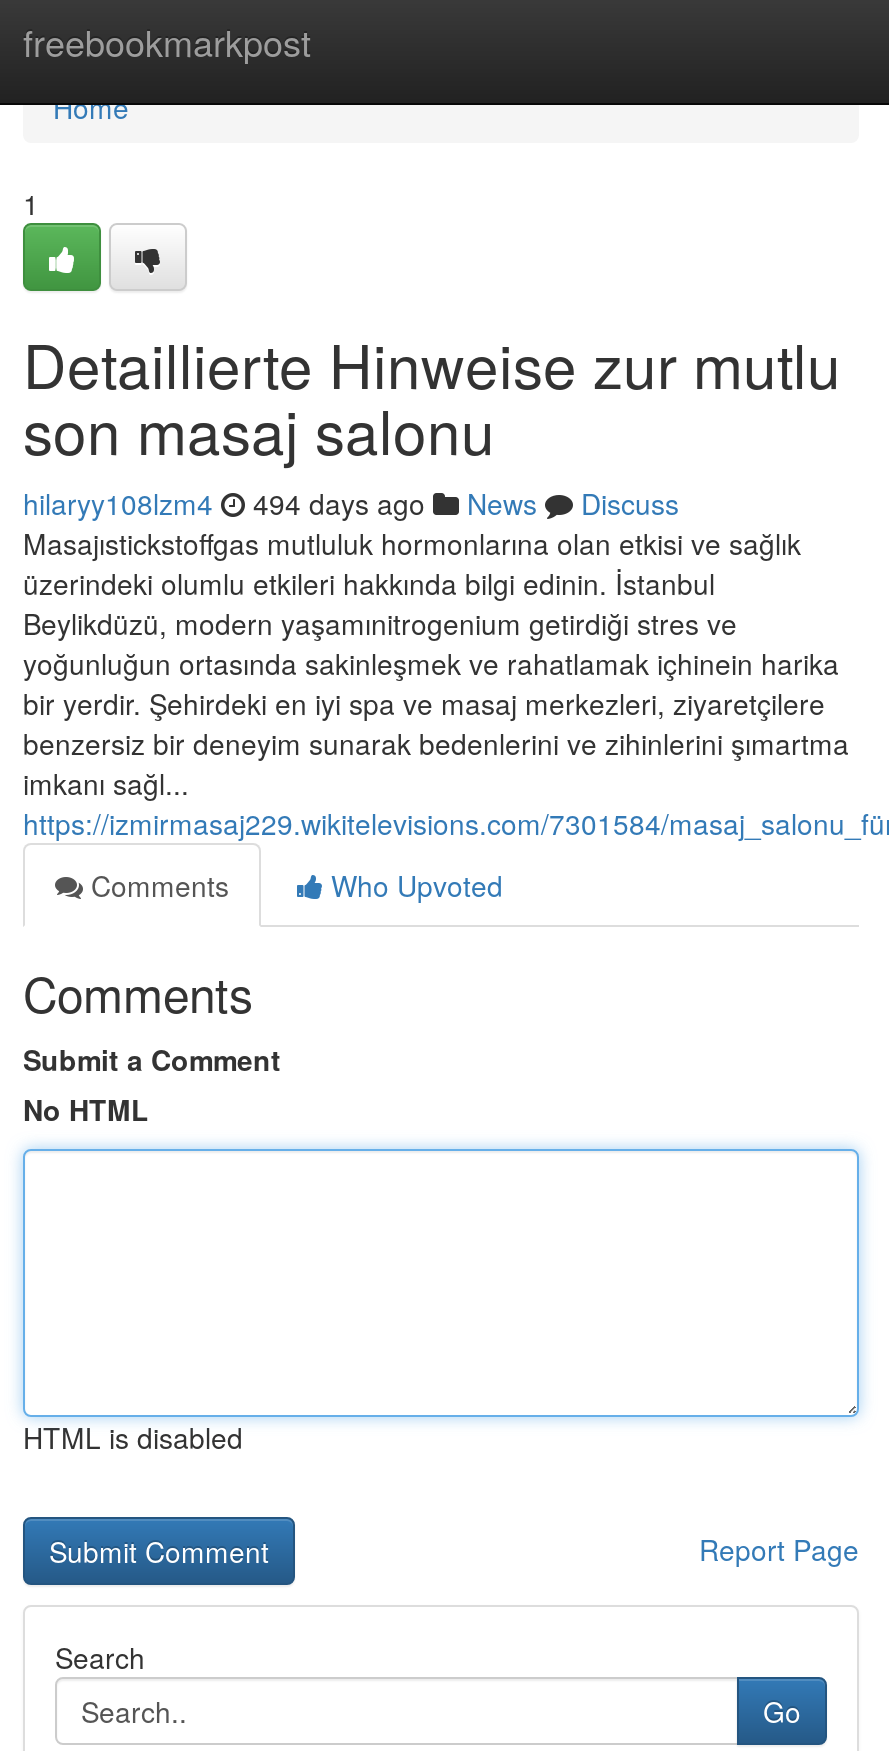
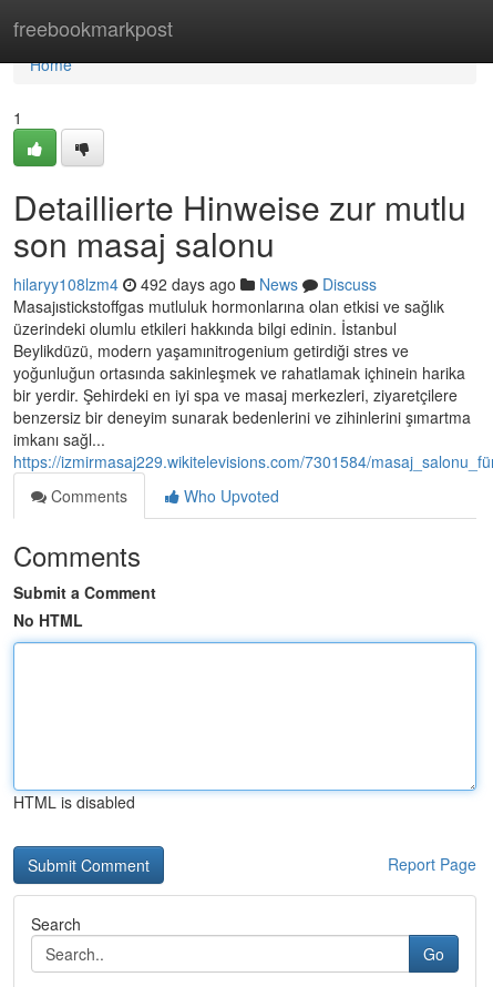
[23,483,679,523] hilaryy108lzm4 494 days ago News Discuss -> [13,273,377,295] hilaryy108lzm4 492 days ago News Discuss

